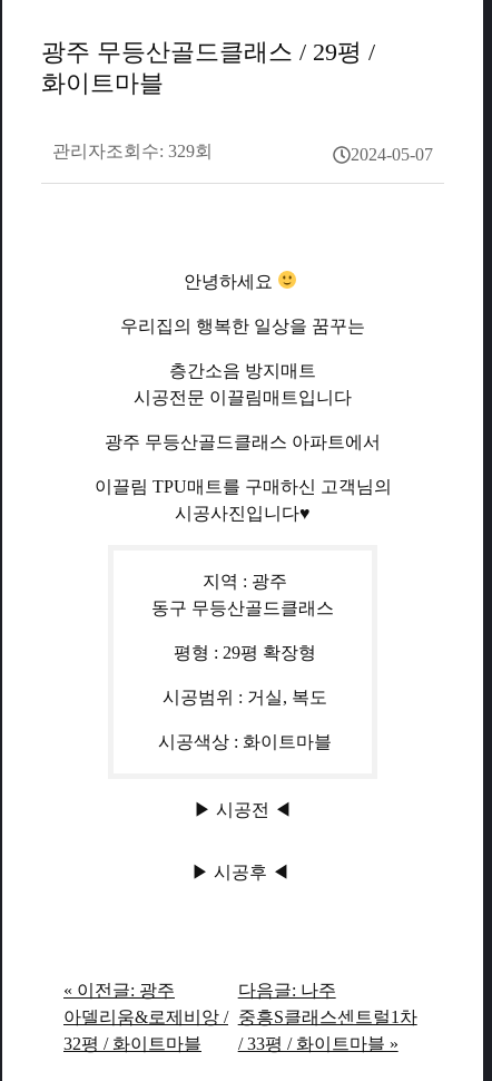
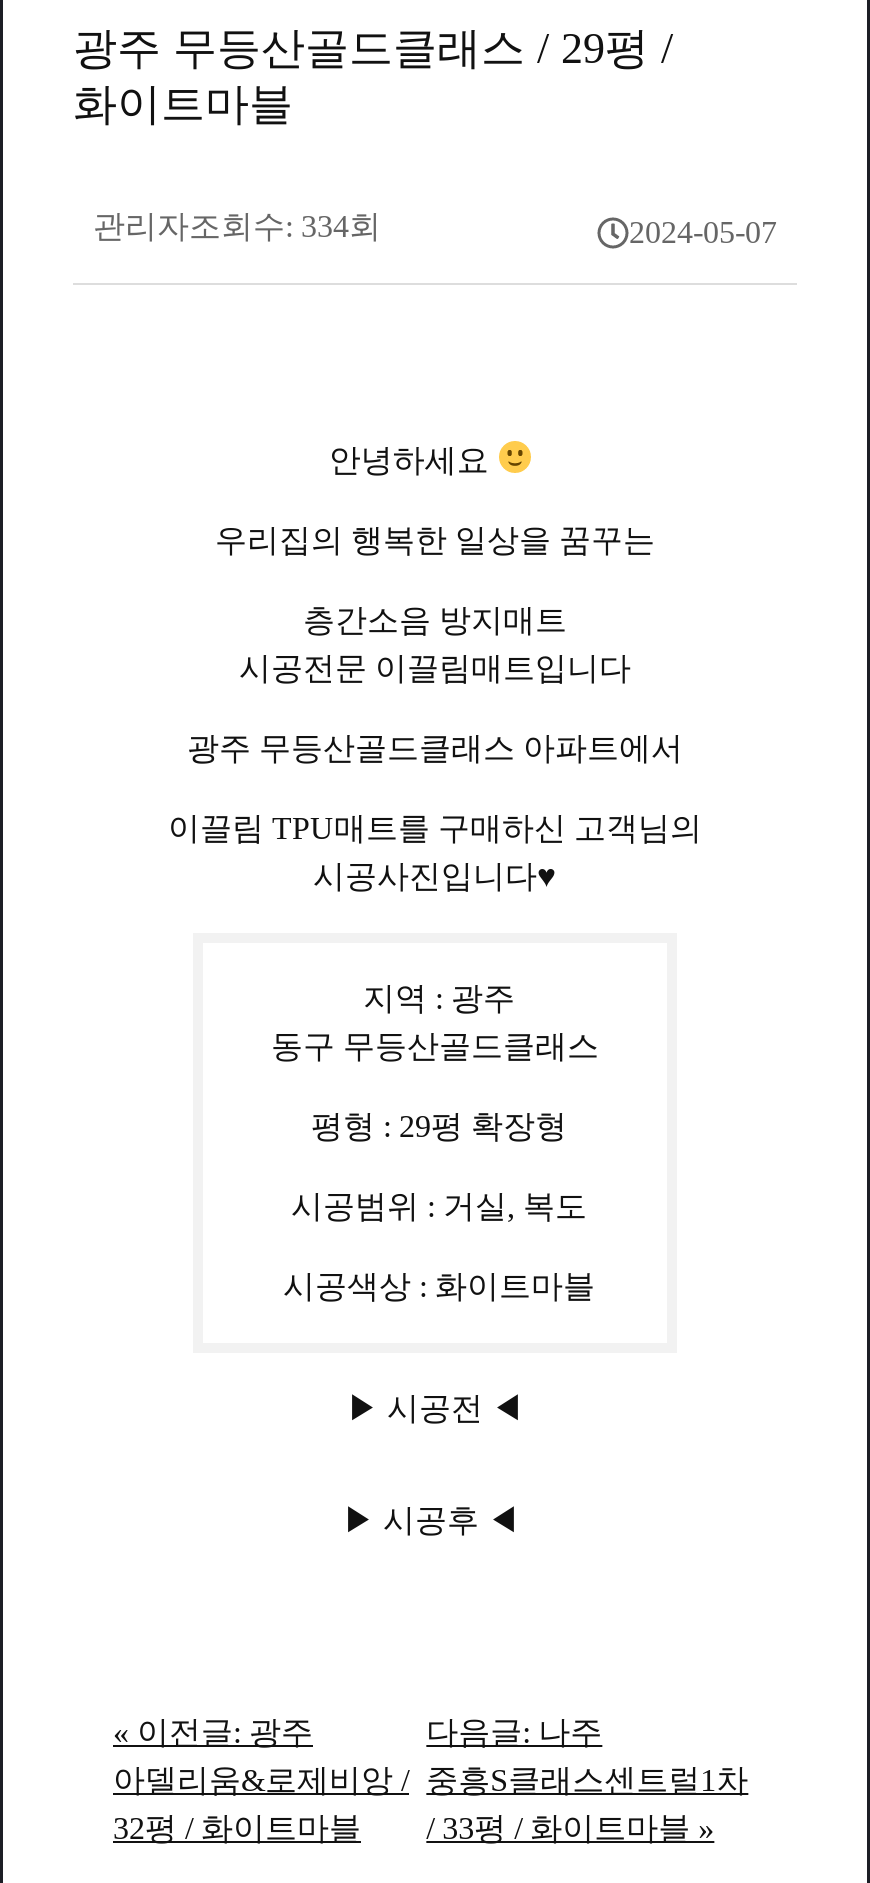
[52,141,213,160] 관리자조회수: 329회 -> [93,208,381,242] 관리자조회수: 334회

